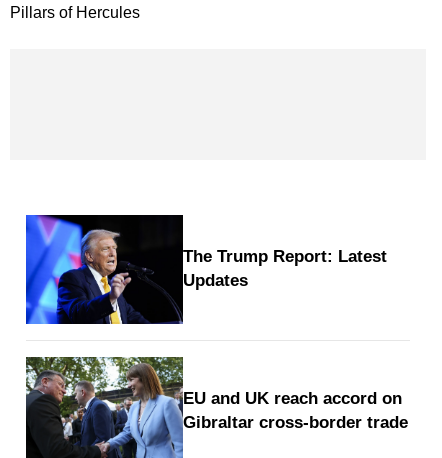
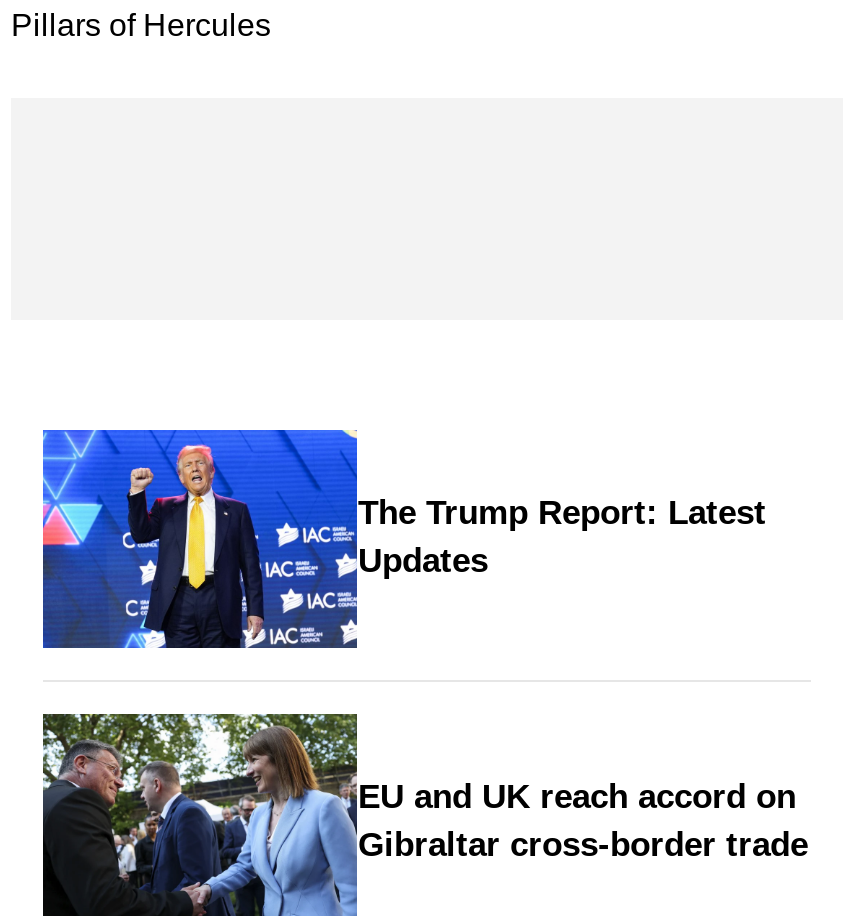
[25,214,184,325] [image] -> [41,428,359,650] [image]

